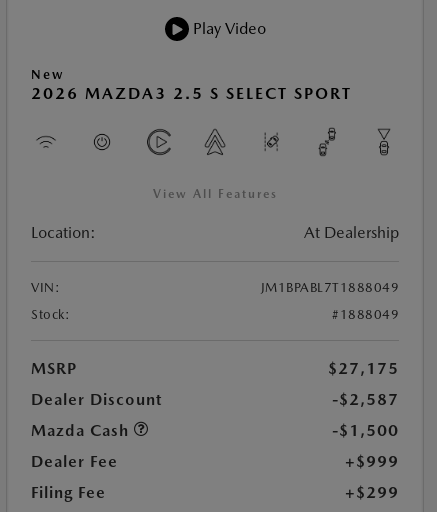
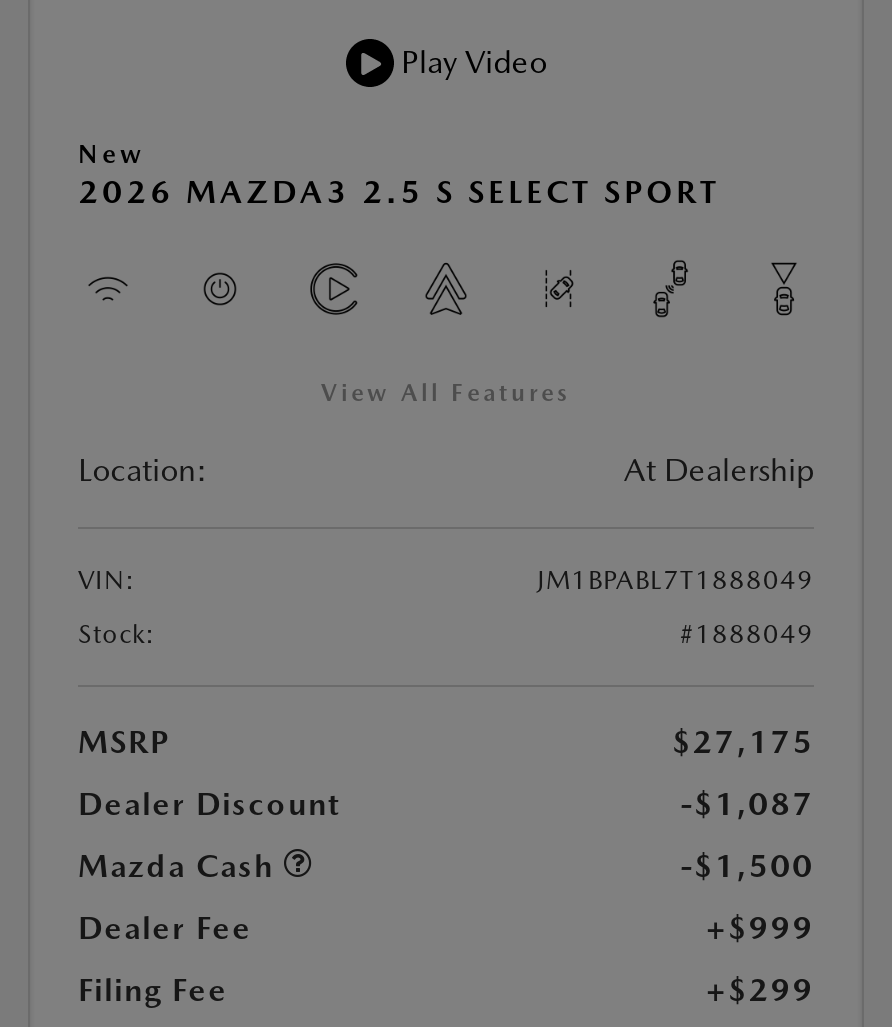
[332,390,399,409] -$2,587 -> [680,785,814,823] -$1,087

